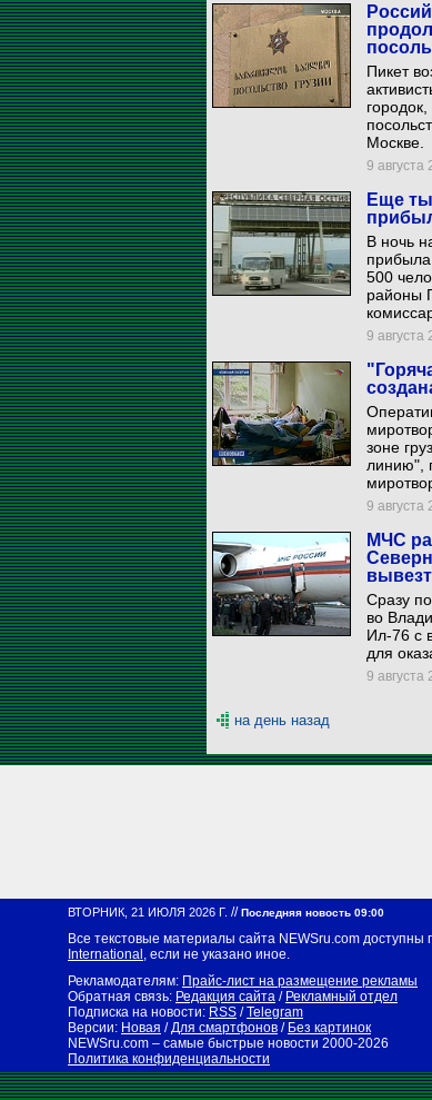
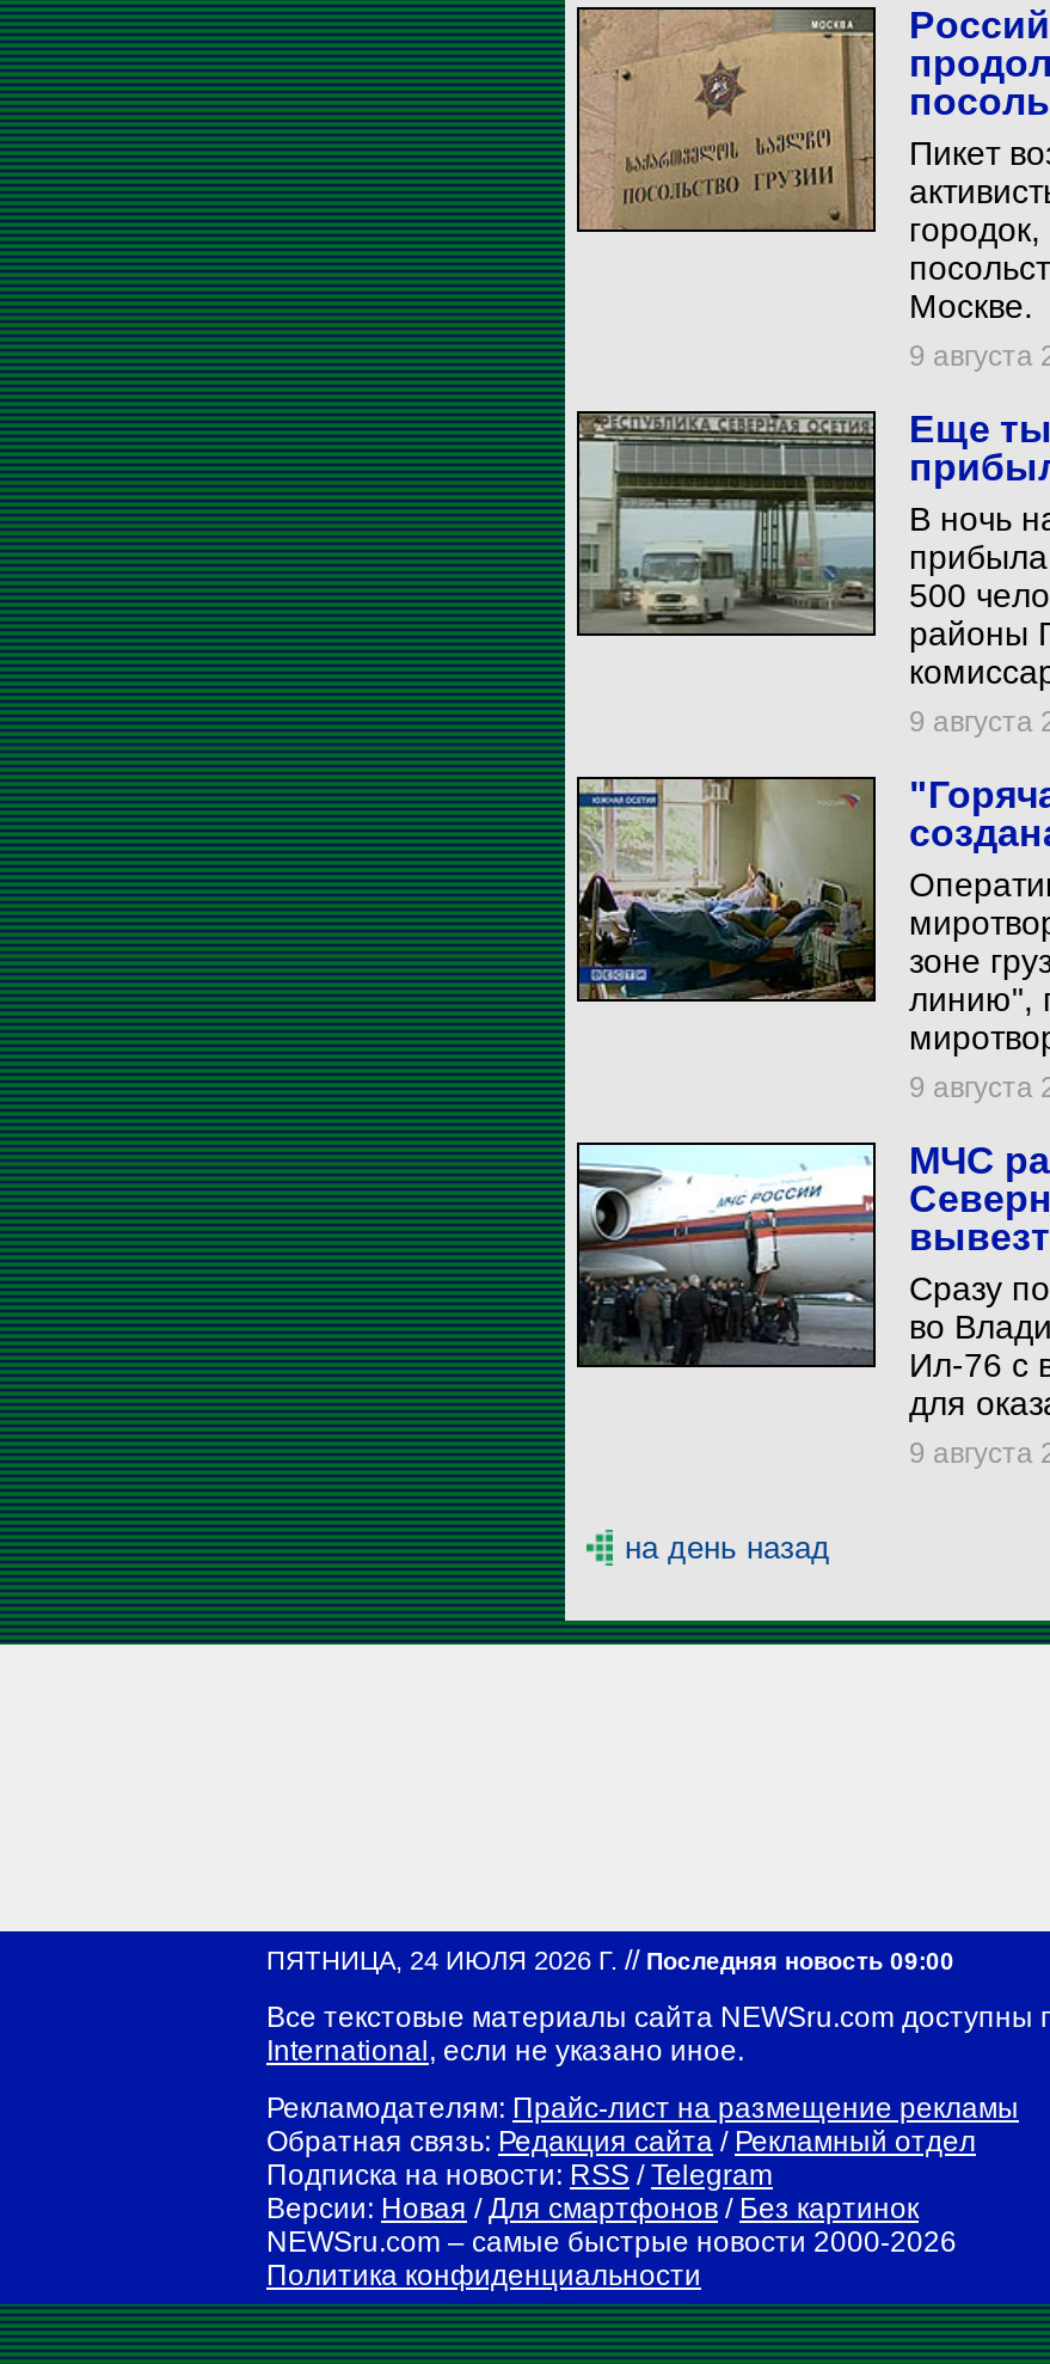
[68,904,384,920] ВТОРНИК, 21 ИЮЛЯ 2026 Г. // Последняя новость 09:00 -> [266,1943,954,1977] ПЯТНИЦА, 24 ИЮЛЯ 2026 Г. // Последняя новость 09:00

